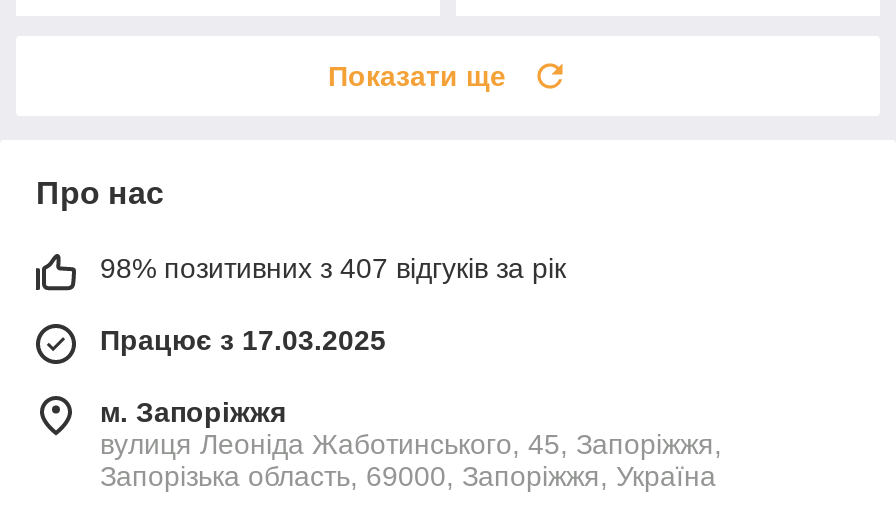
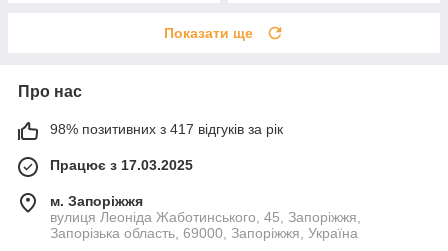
[100,252,566,284] 98% позитивних з 407 відгуків за рік -> [50,121,283,137] 98% позитивних з 417 відгуків за рік

